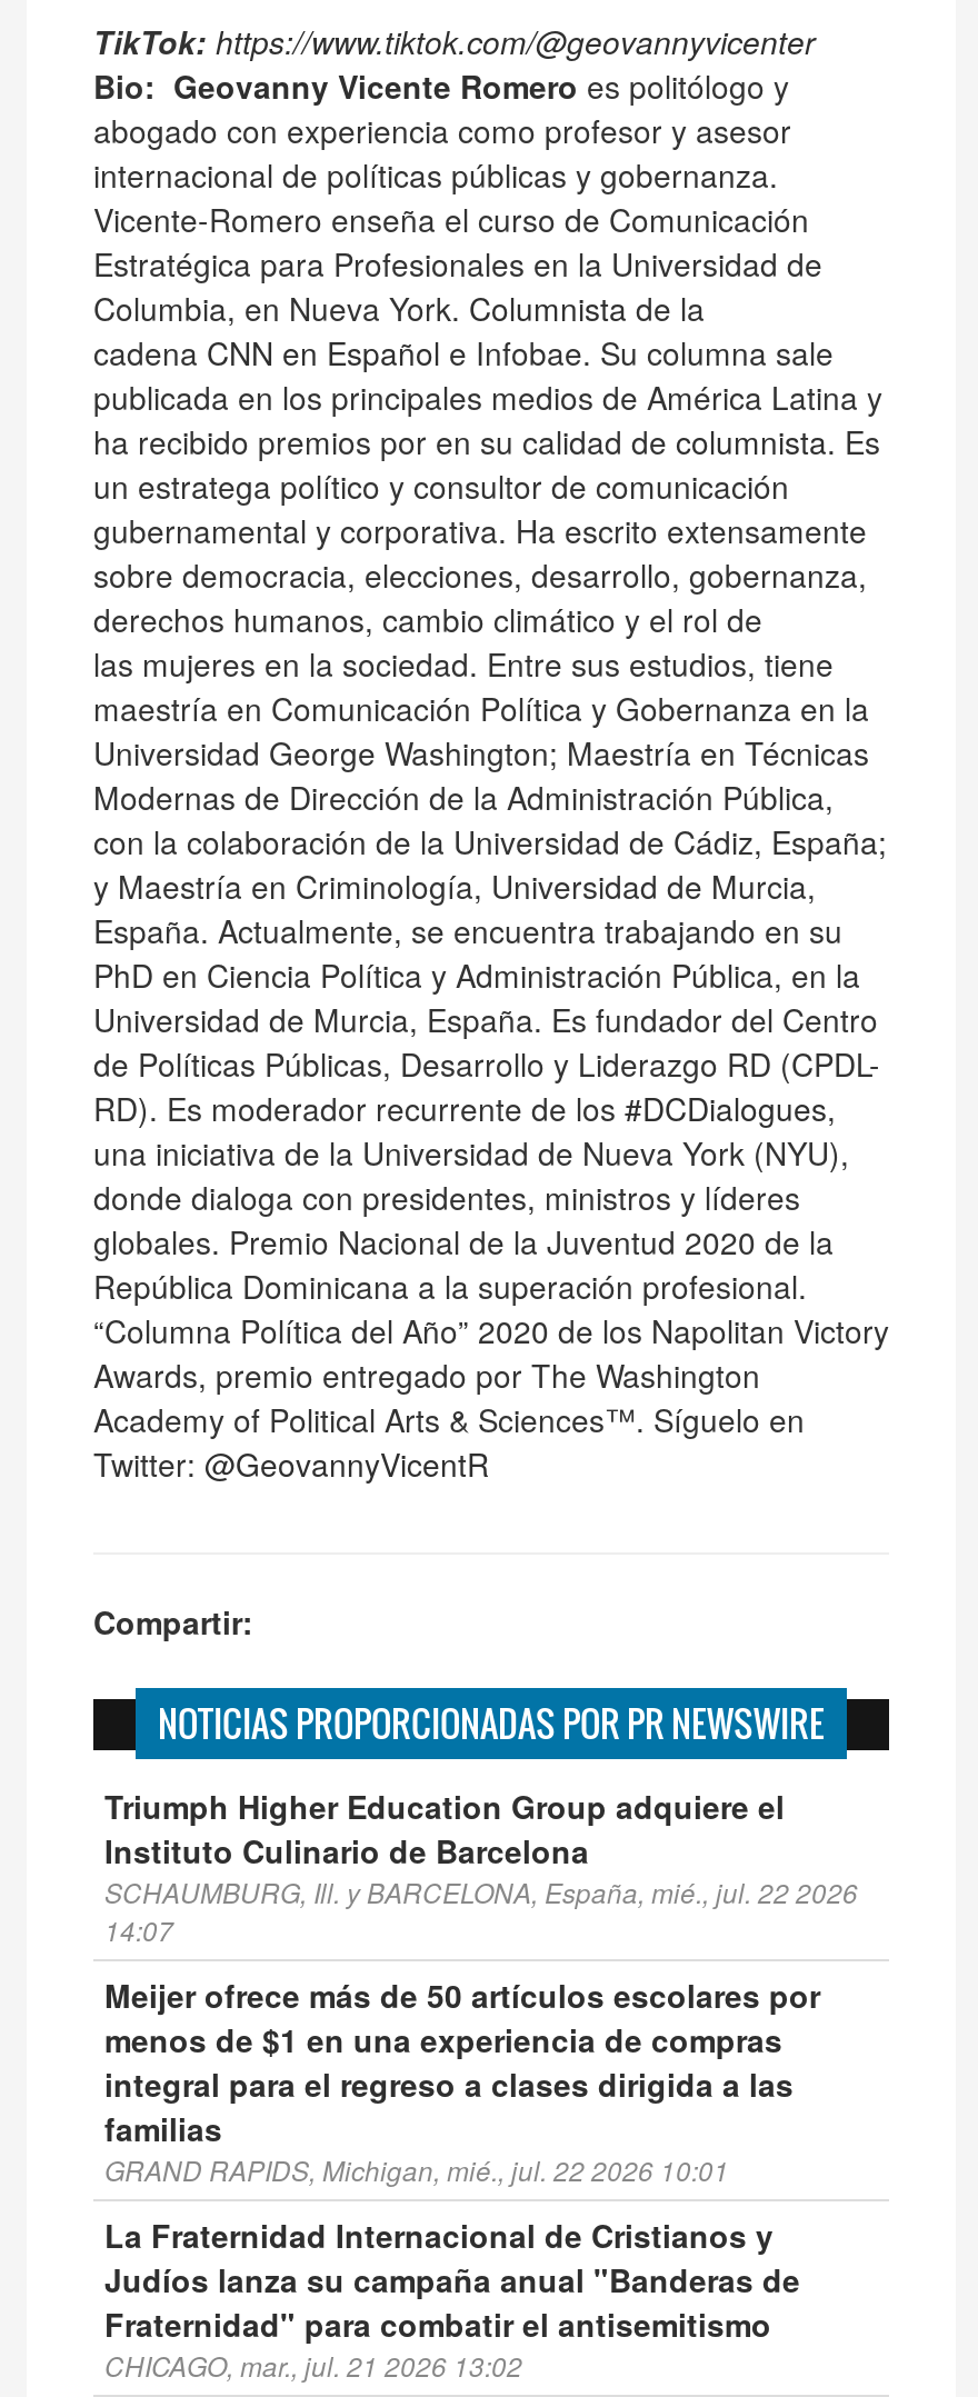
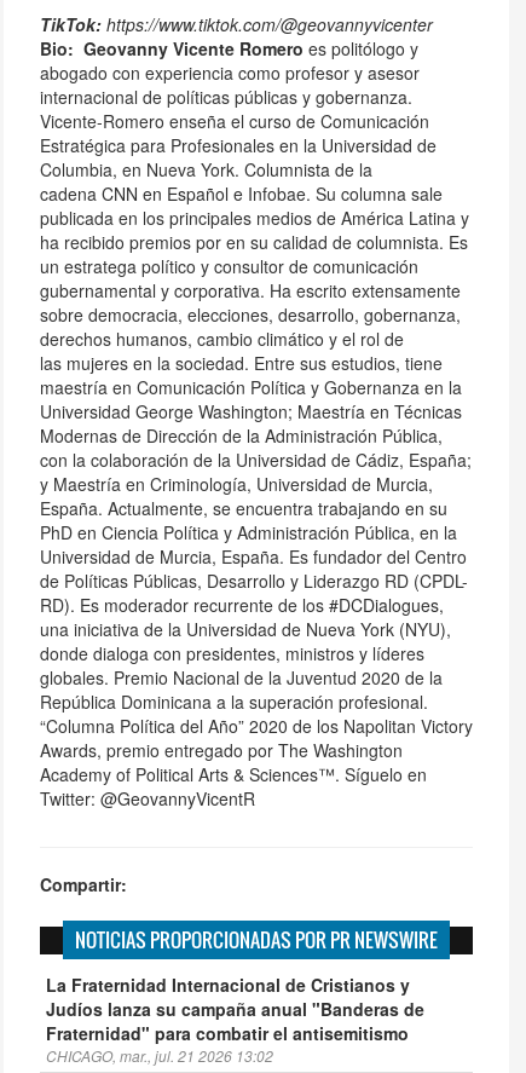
[104,1784,858,2189] Triumph Higher Education Group adquiere el | Instituto Culinario de Barcelona | SCHAUMBURG, Ill. y BARCELONA, España, mié., jul. 22 2026 | 14:07 | Meijer ofrece más de 50 artículos escolares por | menos de $1 en una experiencia de compras | integral para el regreso a clases dirigida a las | familias | GRAND RAPIDS, Michigan, mié., jul. 22 2026 10:01 -> none

